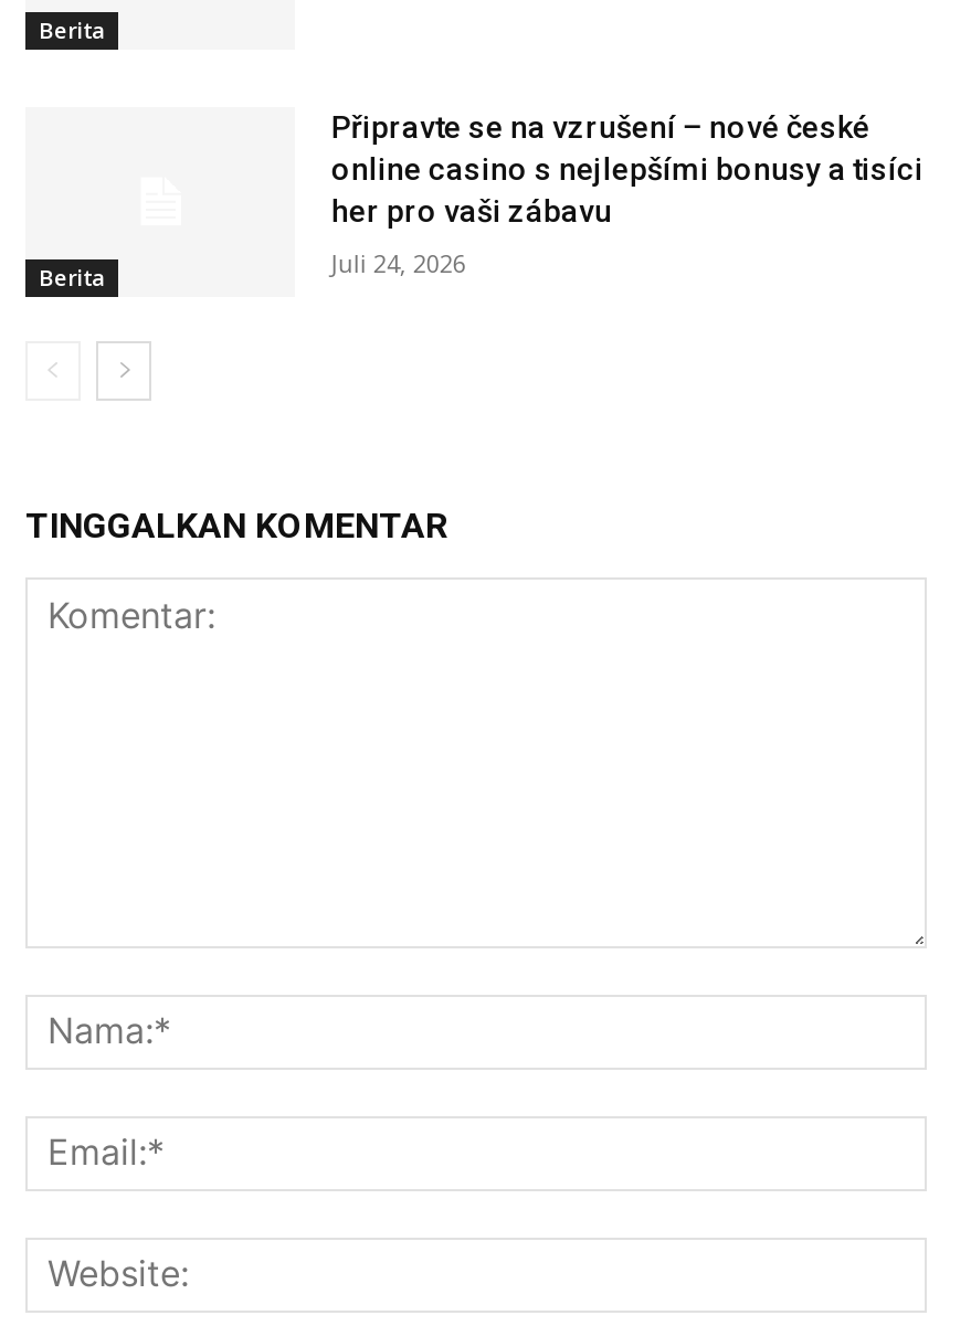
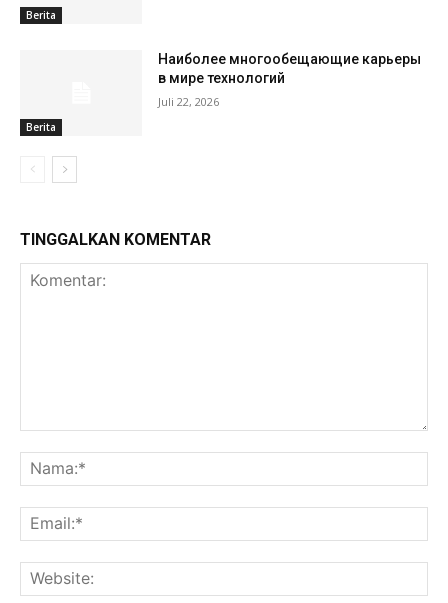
[331,110,923,229] Připravte se na vzrušení – nové české | online casino s nejlepšími bonusy a tisíci | her pro vaši zábavu -> [158,51,421,86] Наиболее многообещающие карьеры | в мире технологий
[331,247,466,280] Juli 24, 2026 -> [158,94,219,109] Juli 22, 2026

